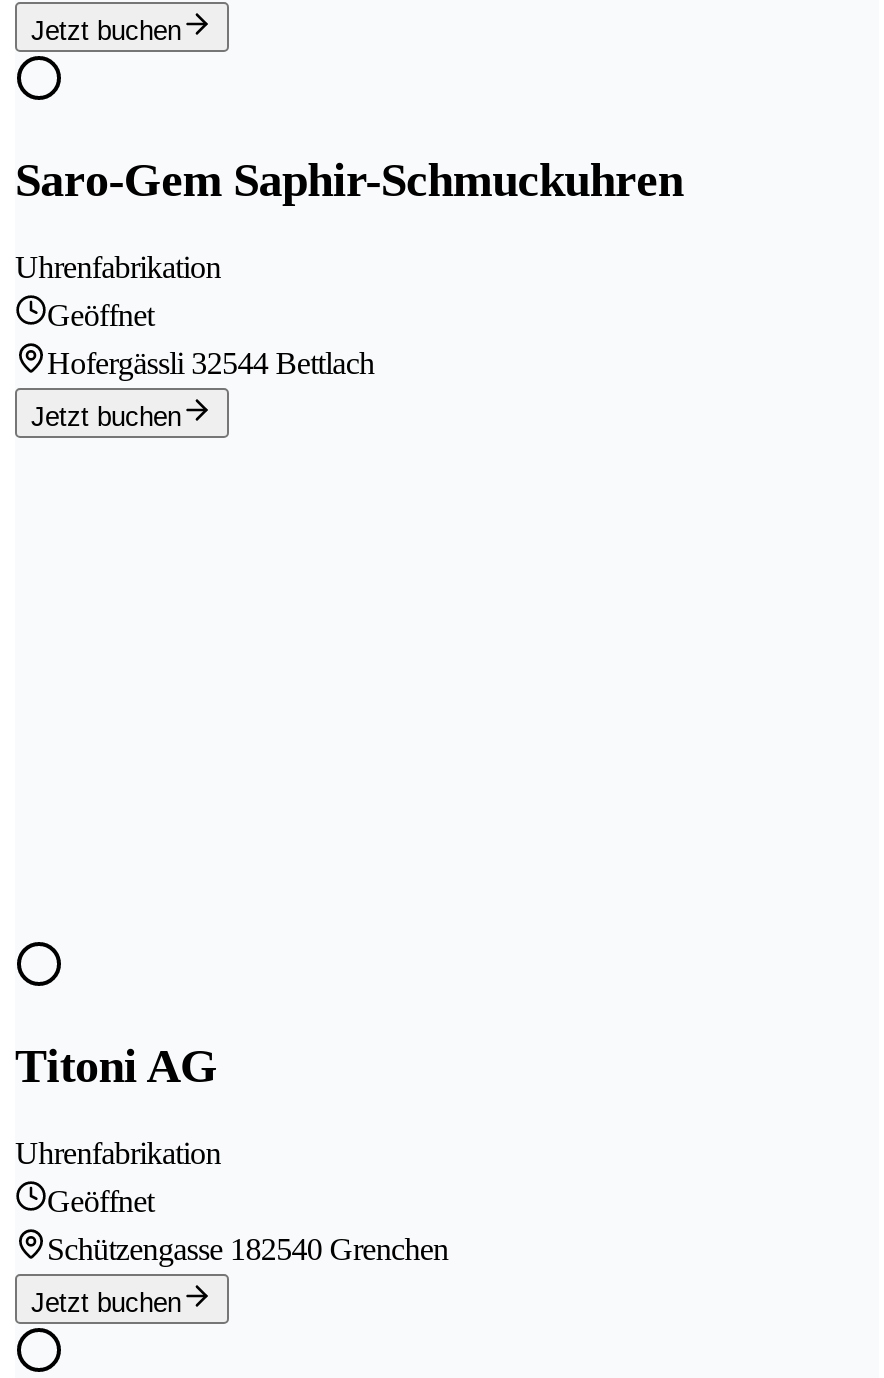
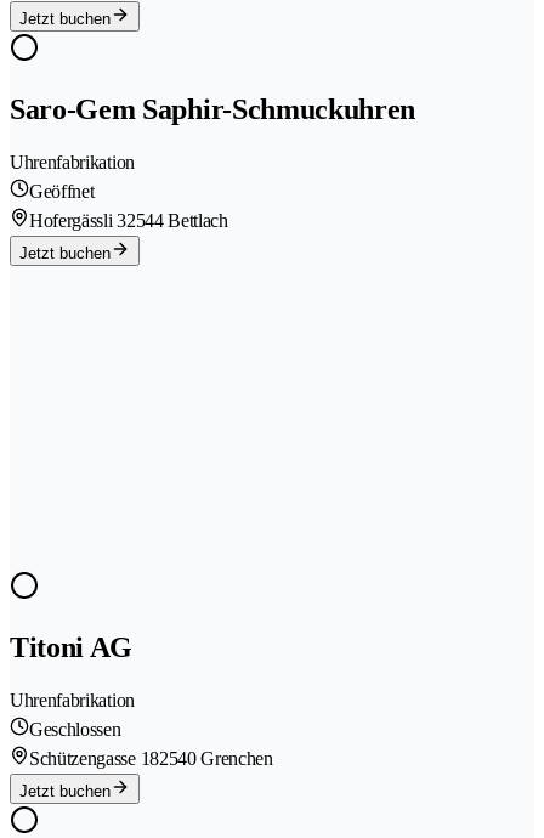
[47,1183,154,1217] Geöffnet -> [29,719,121,739] Geschlossen

